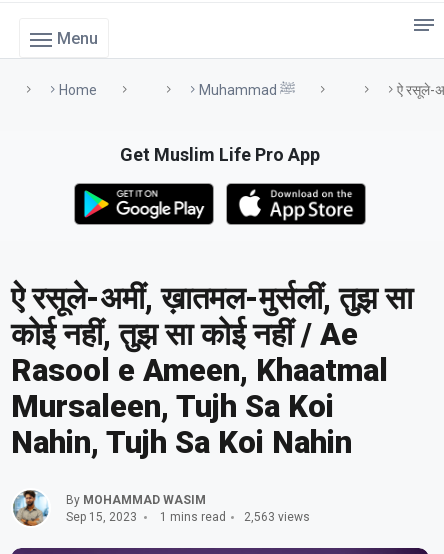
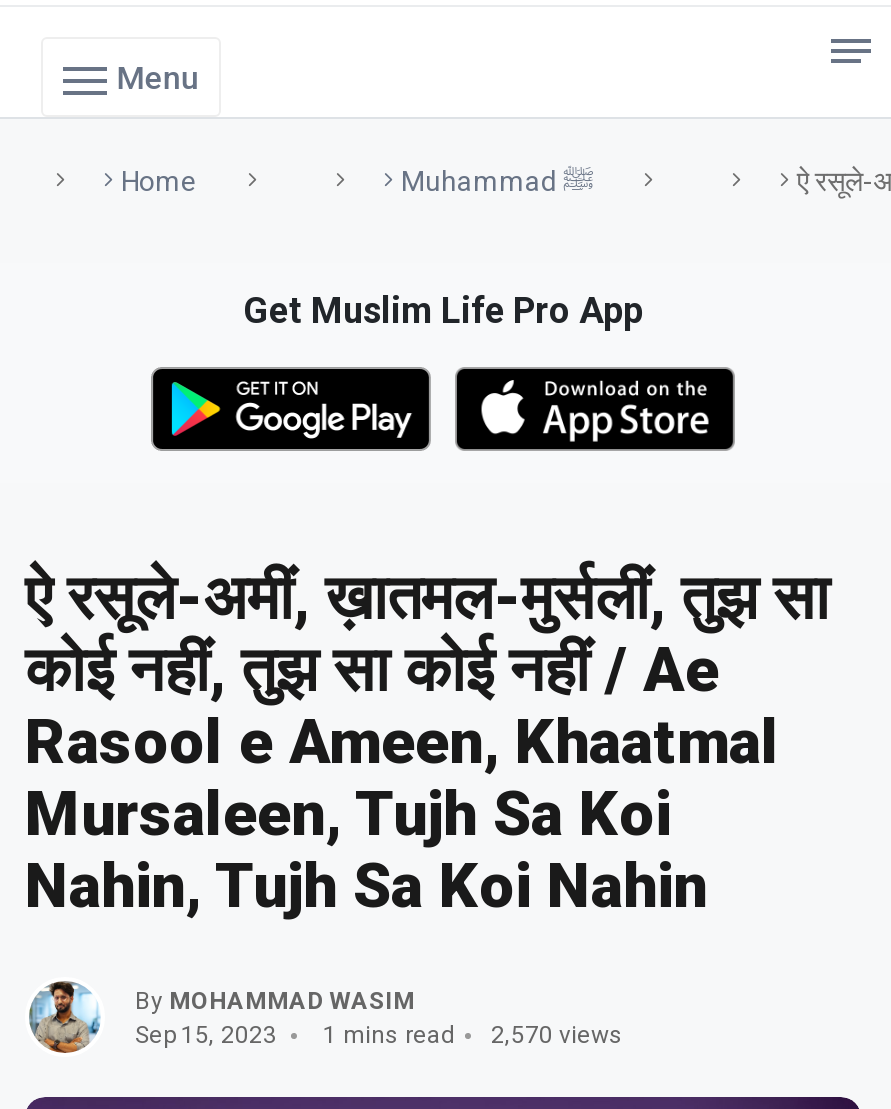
[66,510,310,524] Sep 15, 2023 1 mins read 2,563 views -> [135,1021,623,1049] Sep 15, 2023 1 mins read 2,570 views

